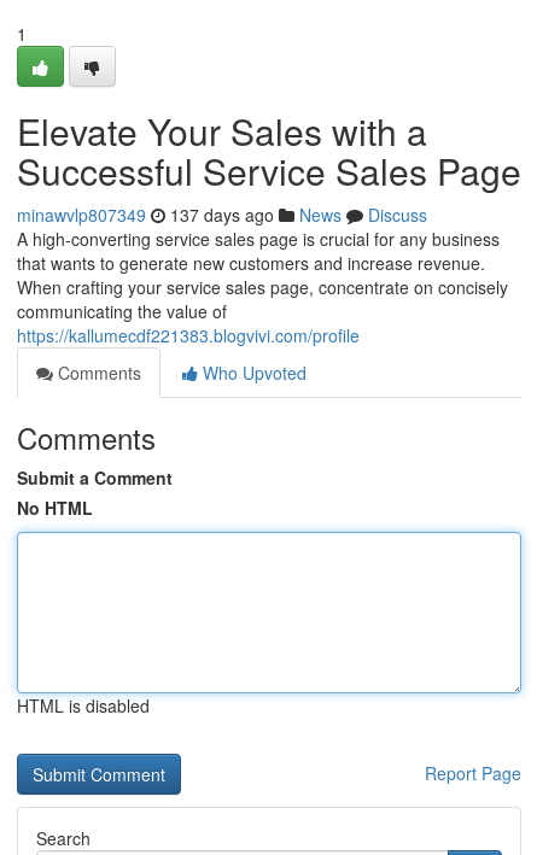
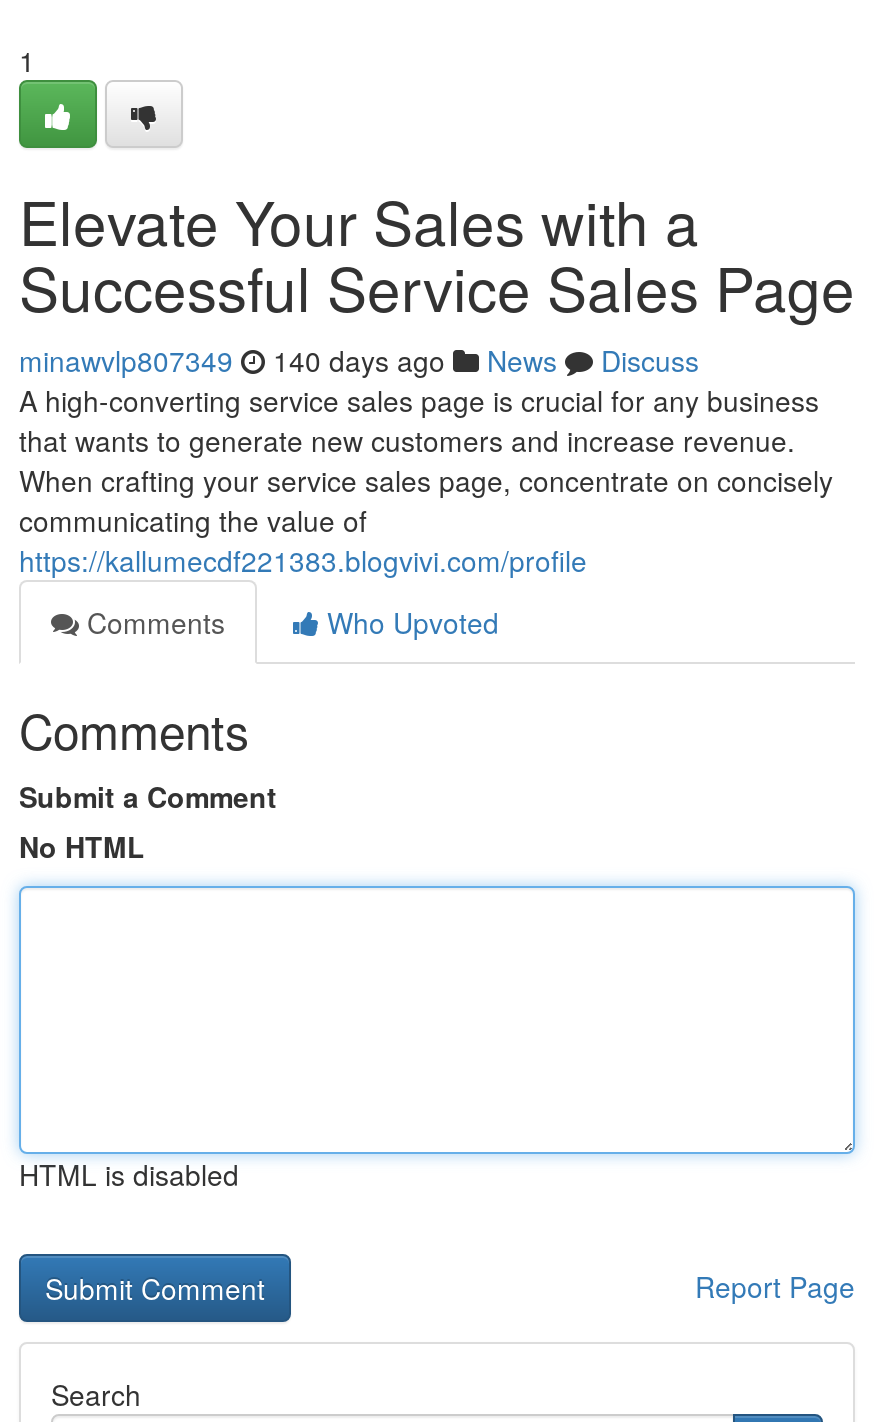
[17,203,427,227] minawvlp807349 137 days ago News Discuss -> [19,340,699,380] minawvlp807349 140 days ago News Discuss

